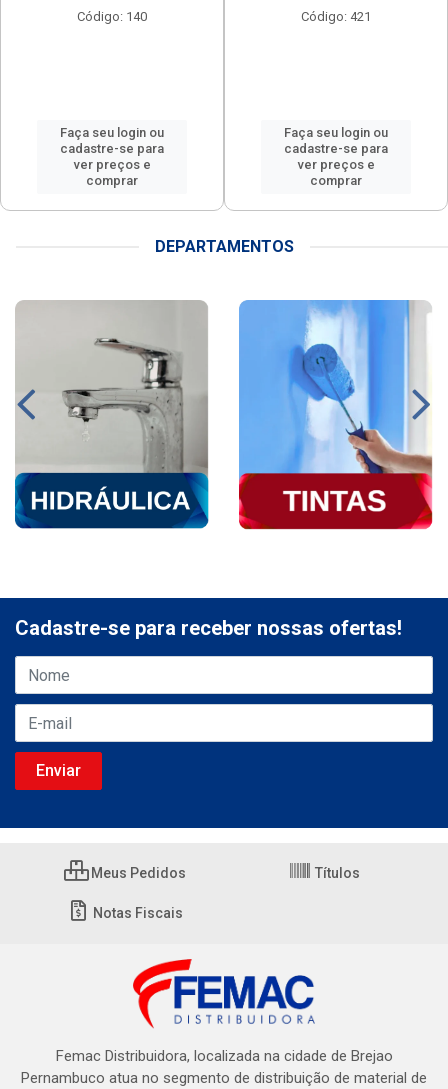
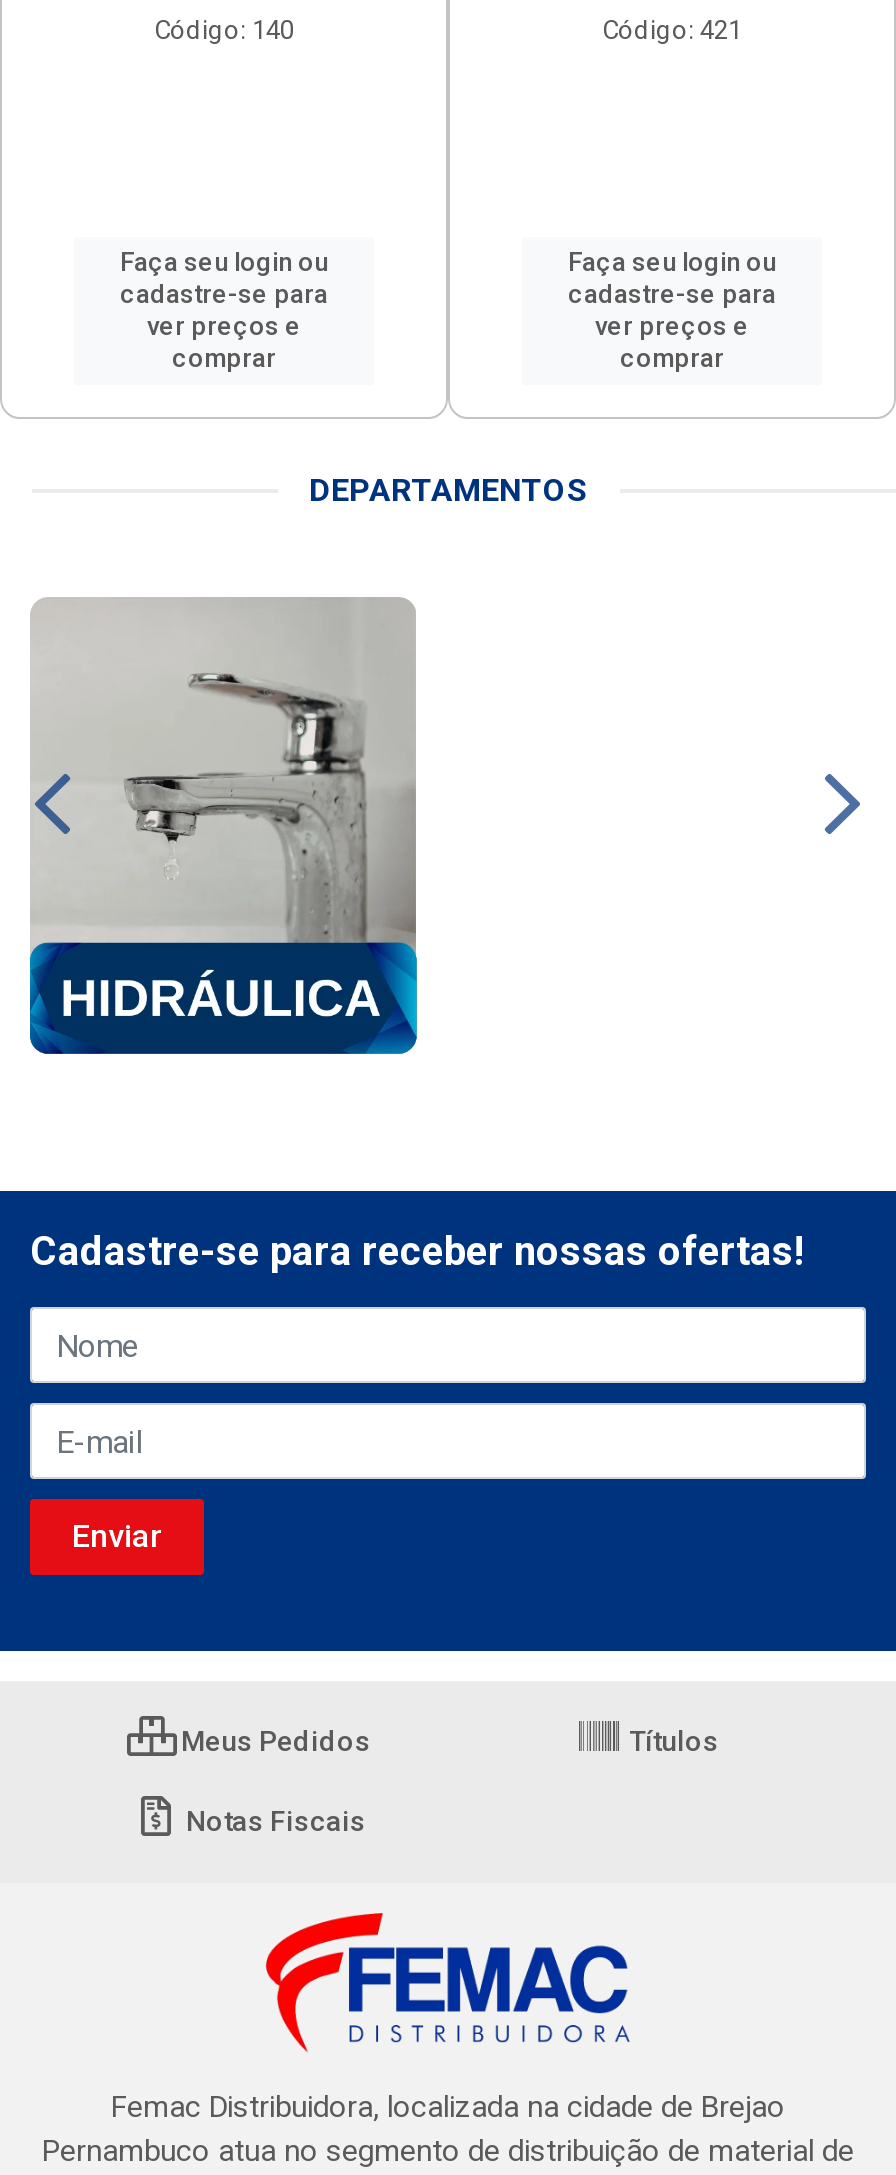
[238,299,433,530] [image] -> none

